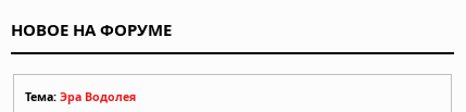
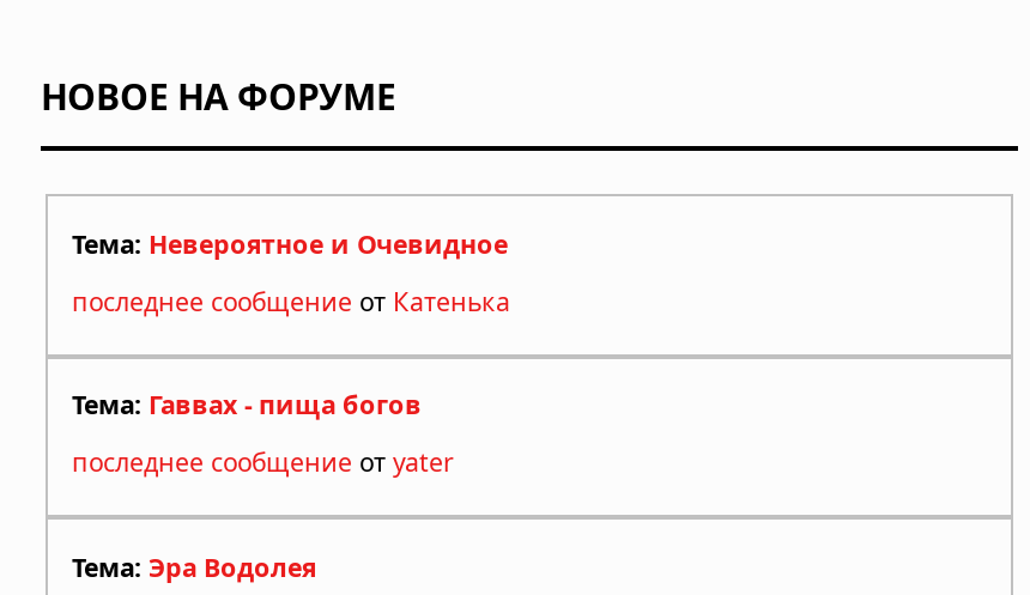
none -> [72,227,510,480] Тема: Невероятное и Очевидное | последнее сообщение от Катенька | Тема: Гаввах - пища богов | последнее сообщение от yater

